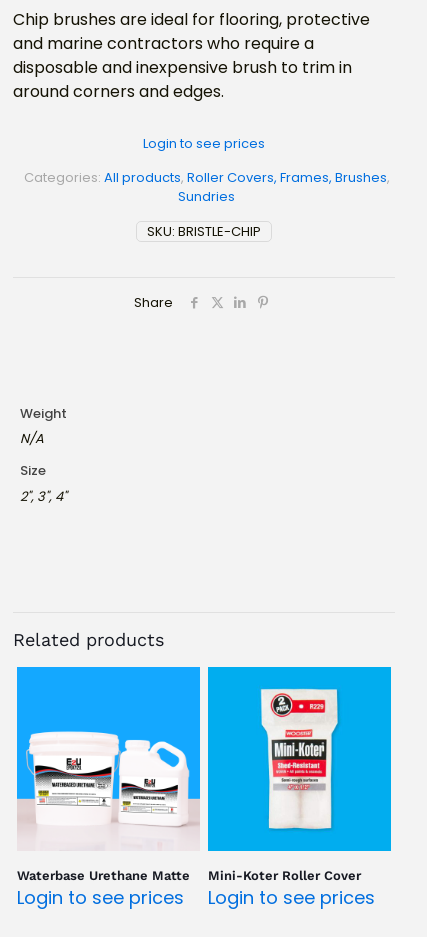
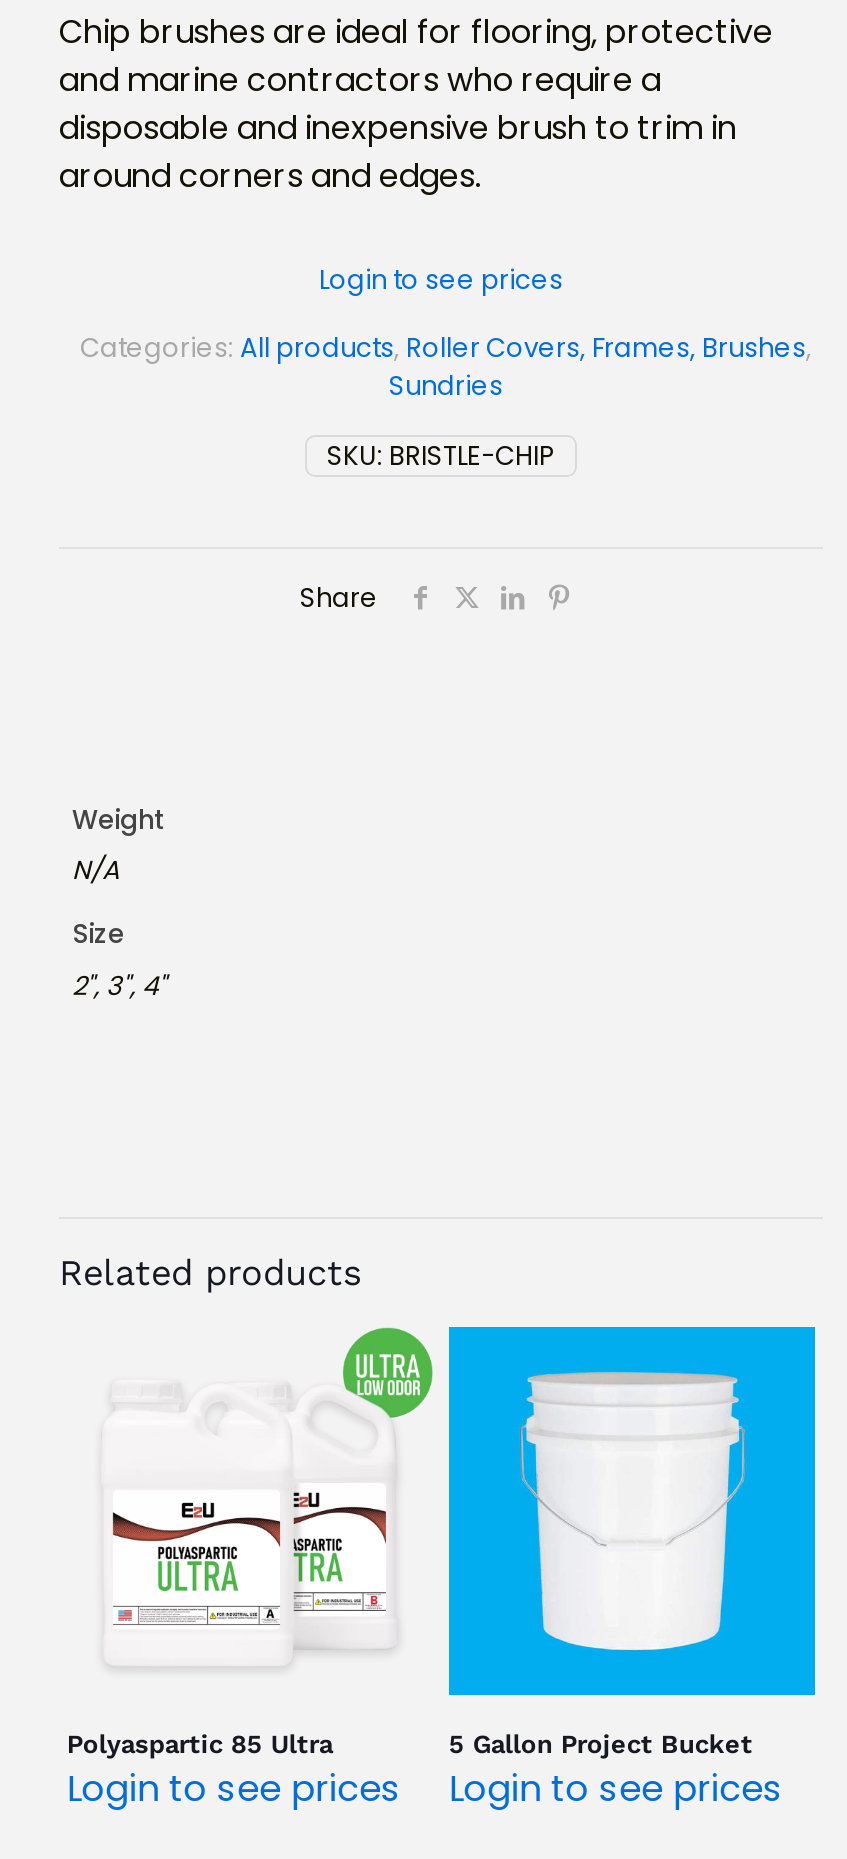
[16,666,201,883] [image] | Waterbase Urethane Matte -> [67,1327,435,1758] [image] | Polyaspartic 85 Ultra
[208,689,361,883] [image] | Mini-Koter Roller Cover -> [449,1373,753,1758] [image] | 5 Gallon Project Bucket

